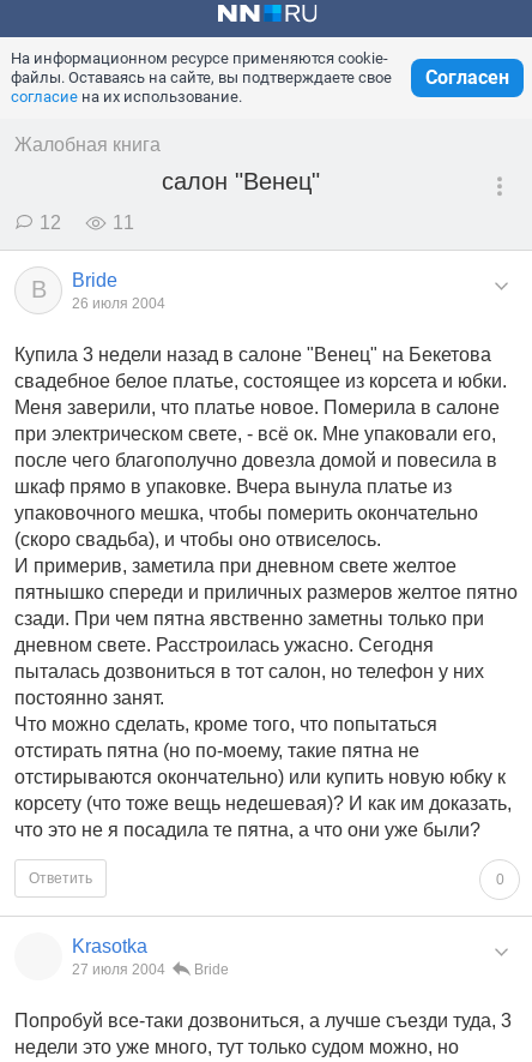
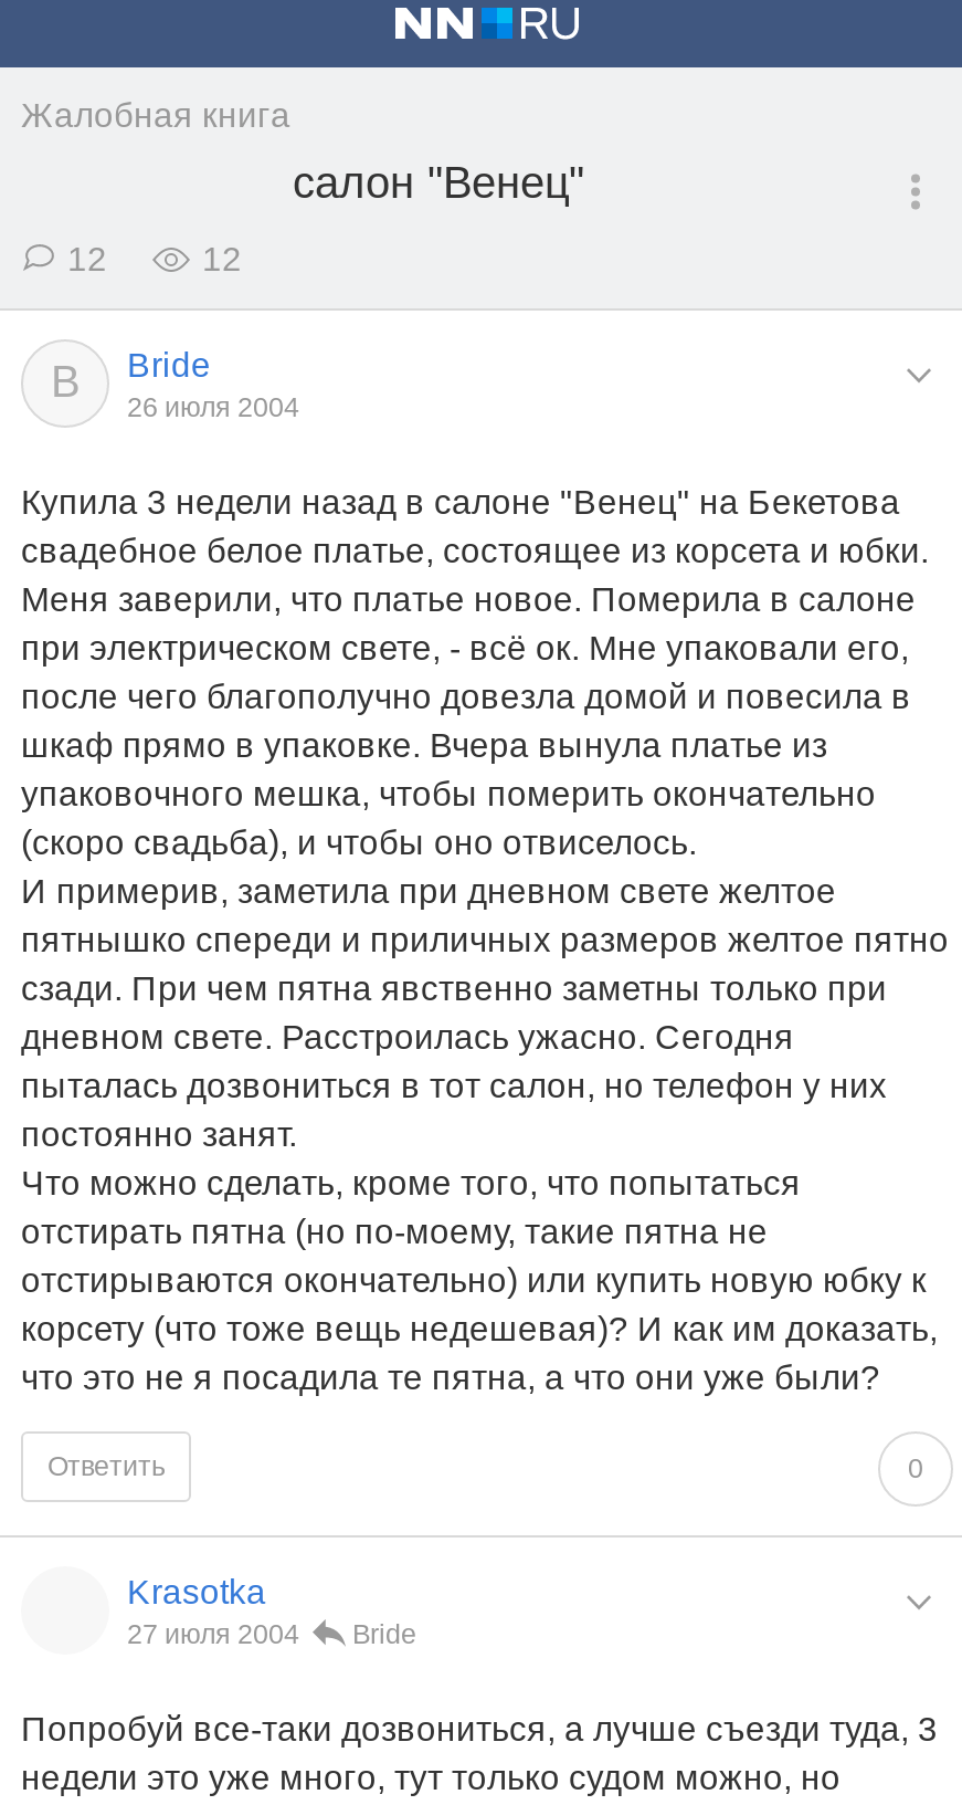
[11,49,392,106] На информационном ресурсе применяются cookie- | файлы. Оставаясь на сайте, вы подтверждаете свое | согласие на их использование. -> none
[425,66,509,89] Согласен -> none
[113,212,134,233] 11 -> [202,239,242,277] 12

